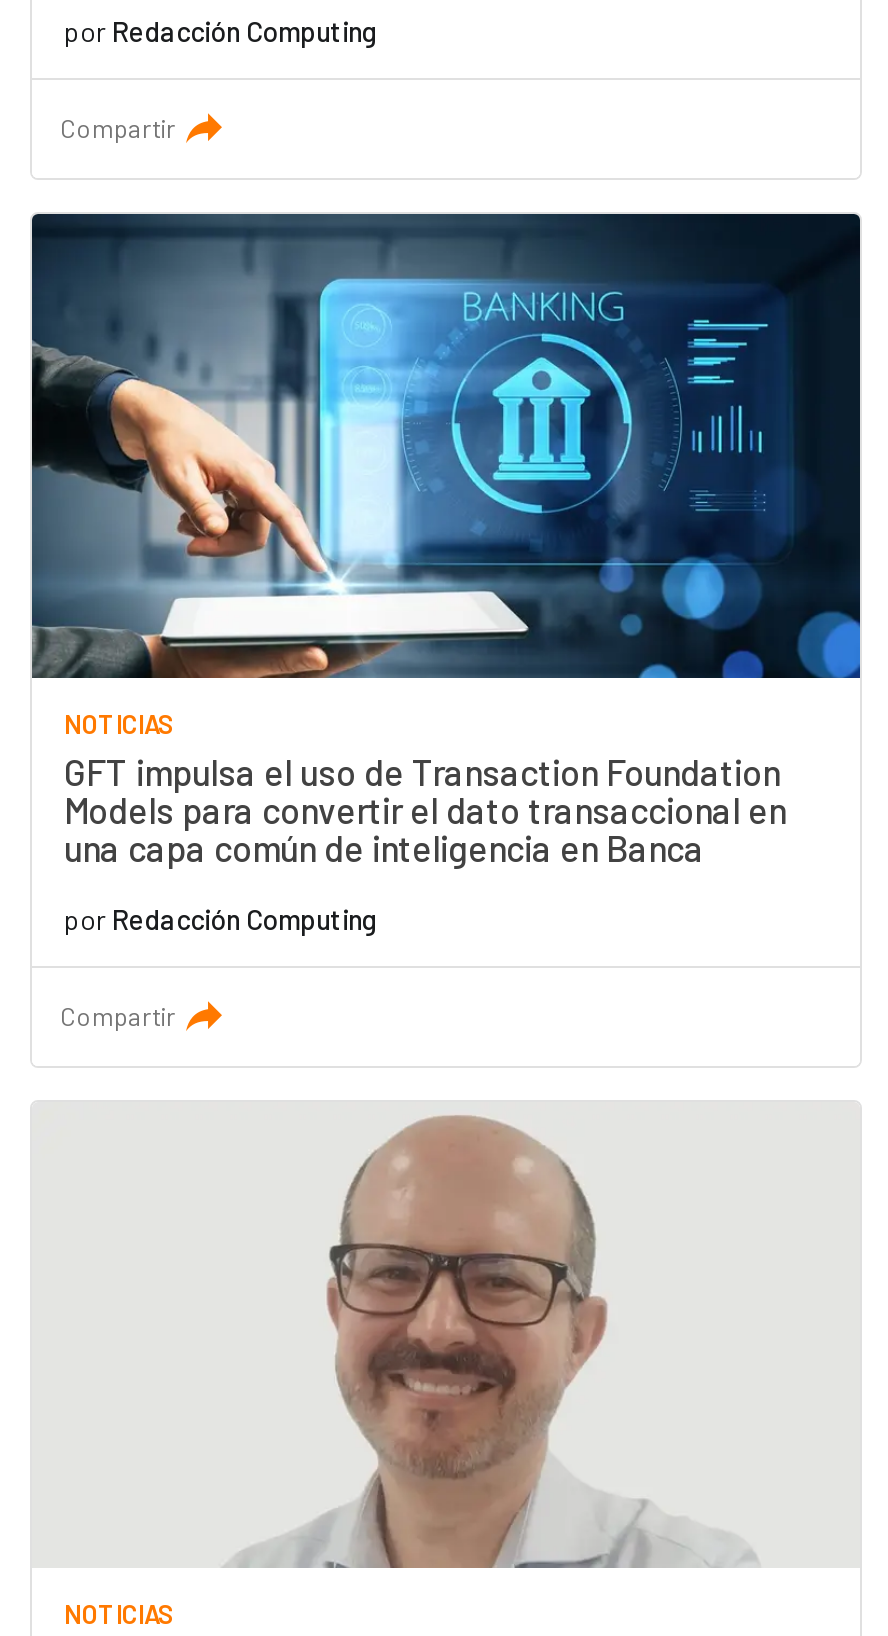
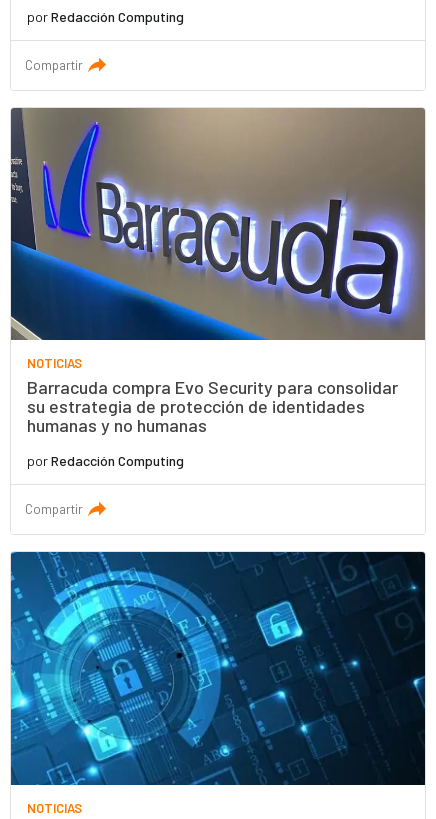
[32,212,862,871] [image] | GFT impulsa el uso de Transaction Foundation | Models para convertir el dato transaccional en | una capa común de inteligencia en Banca -> [10,107,426,436] [image] | Barracuda compra Evo Security para consolidar | su estrategia de protección de identidades | humanas y no humanas
[32,1102,860,1570] [image] -> [10,551,426,786] [image]

